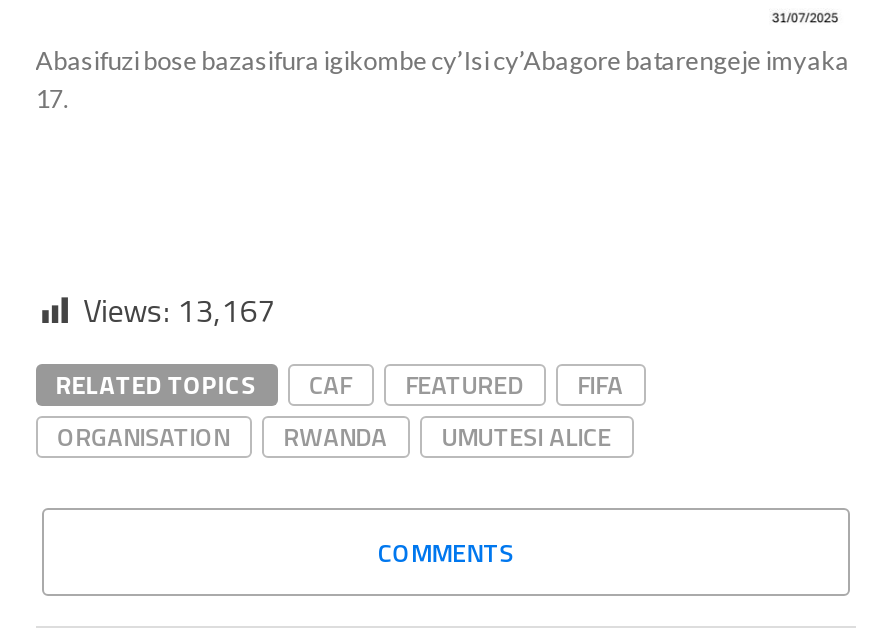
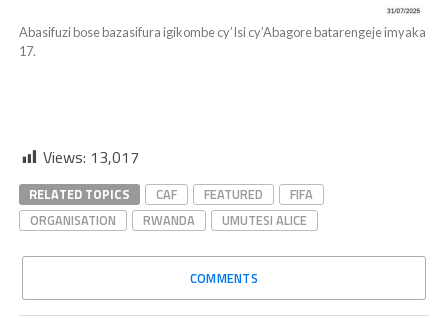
[83,286,275,334] Views: 13,167 -> [43,145,139,169] Views: 13,017

